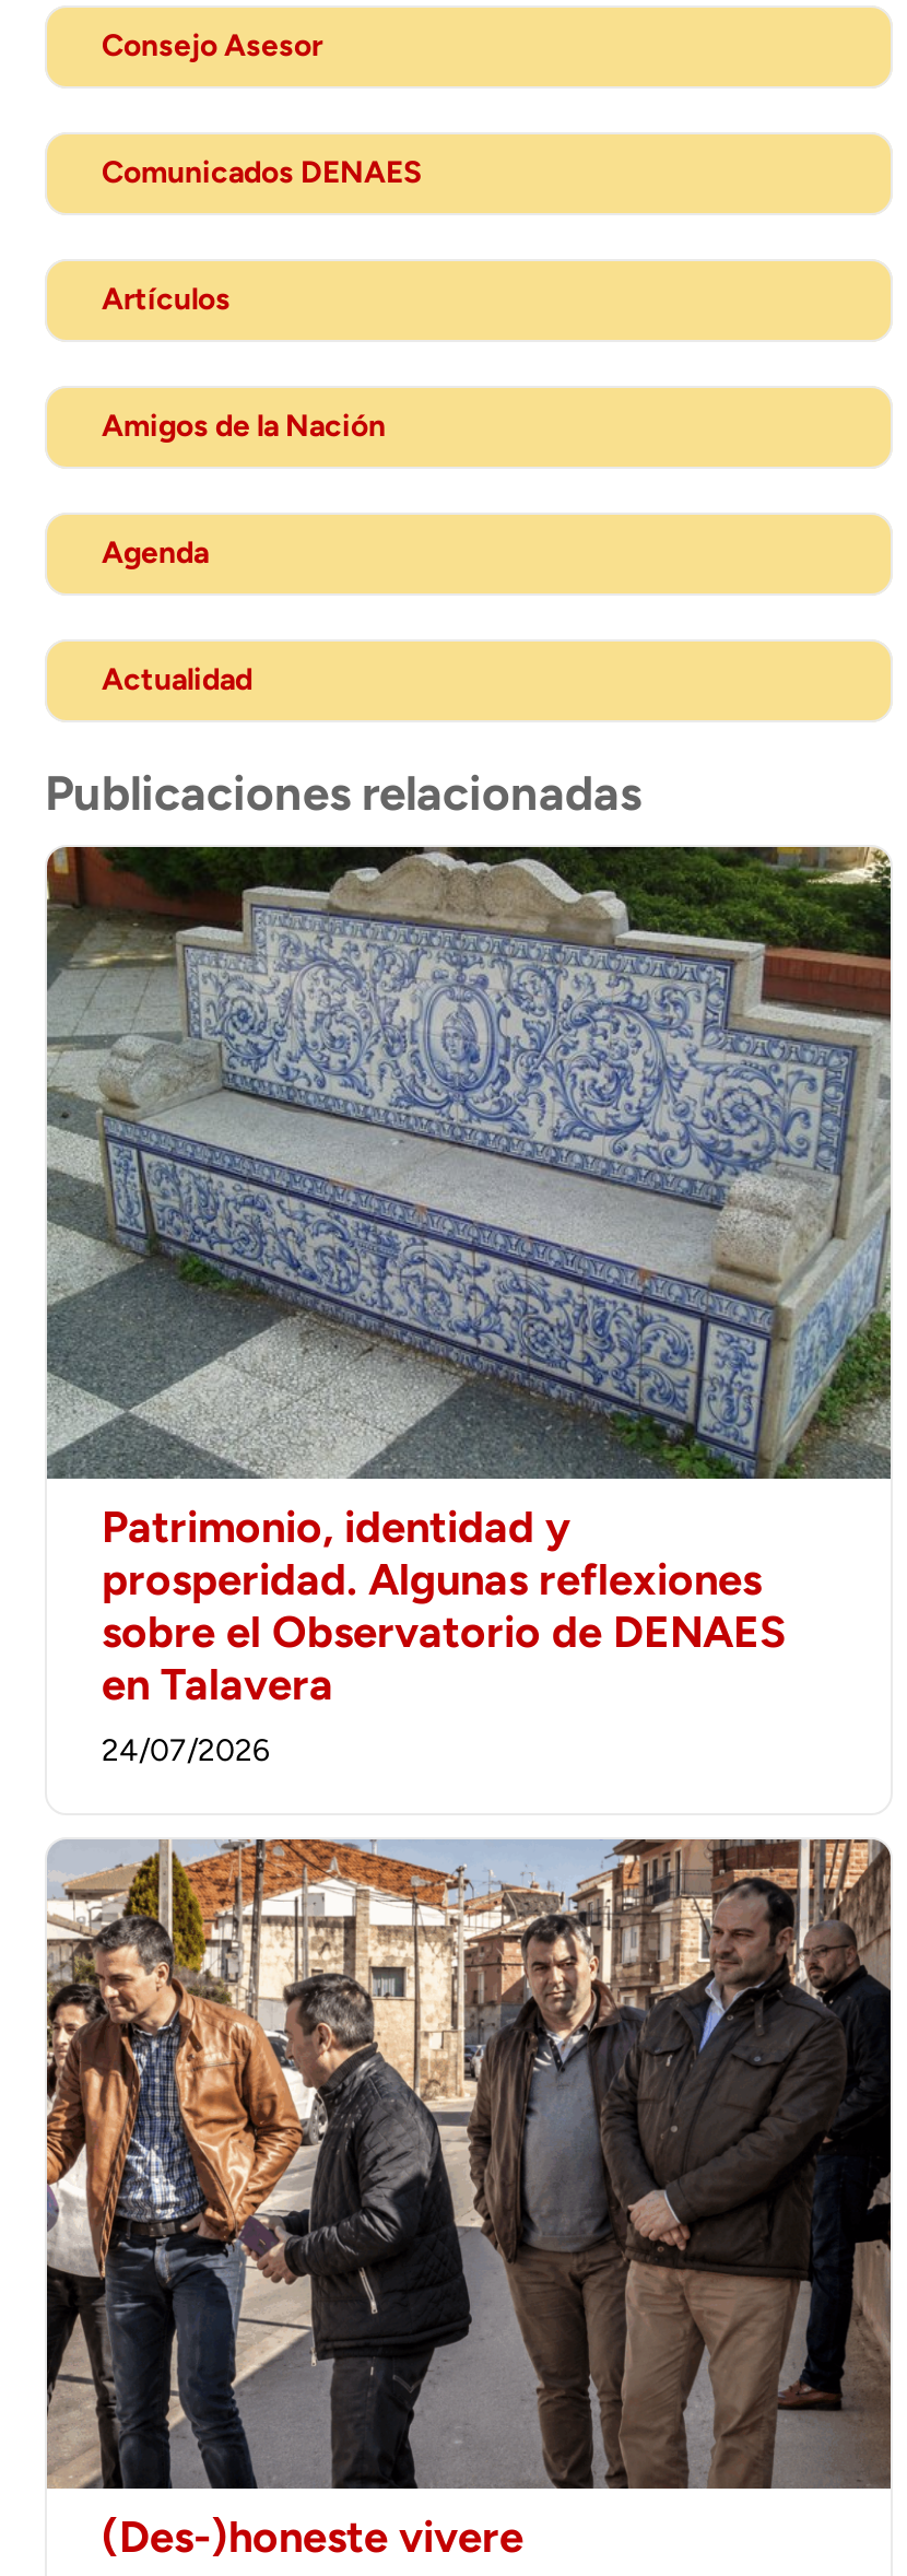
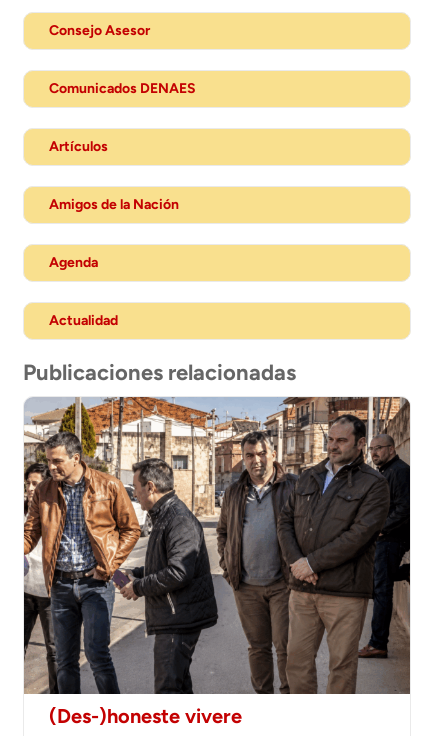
[45,845,893,1770] [image] | Patrimonio, identidad y | prosperidad. Algunas reflexiones | sobre el Observatorio de DENAES | en Talavera | 24/07/2026 -> none

